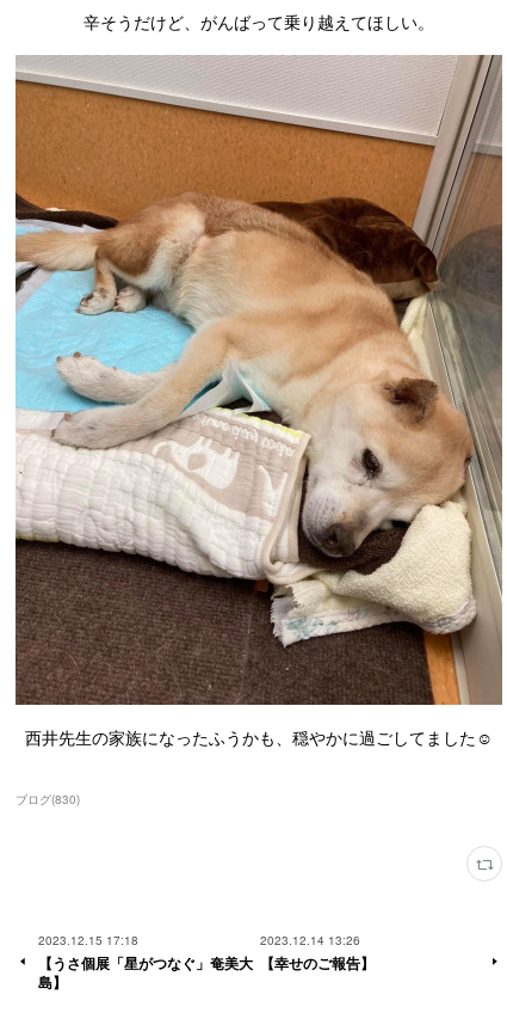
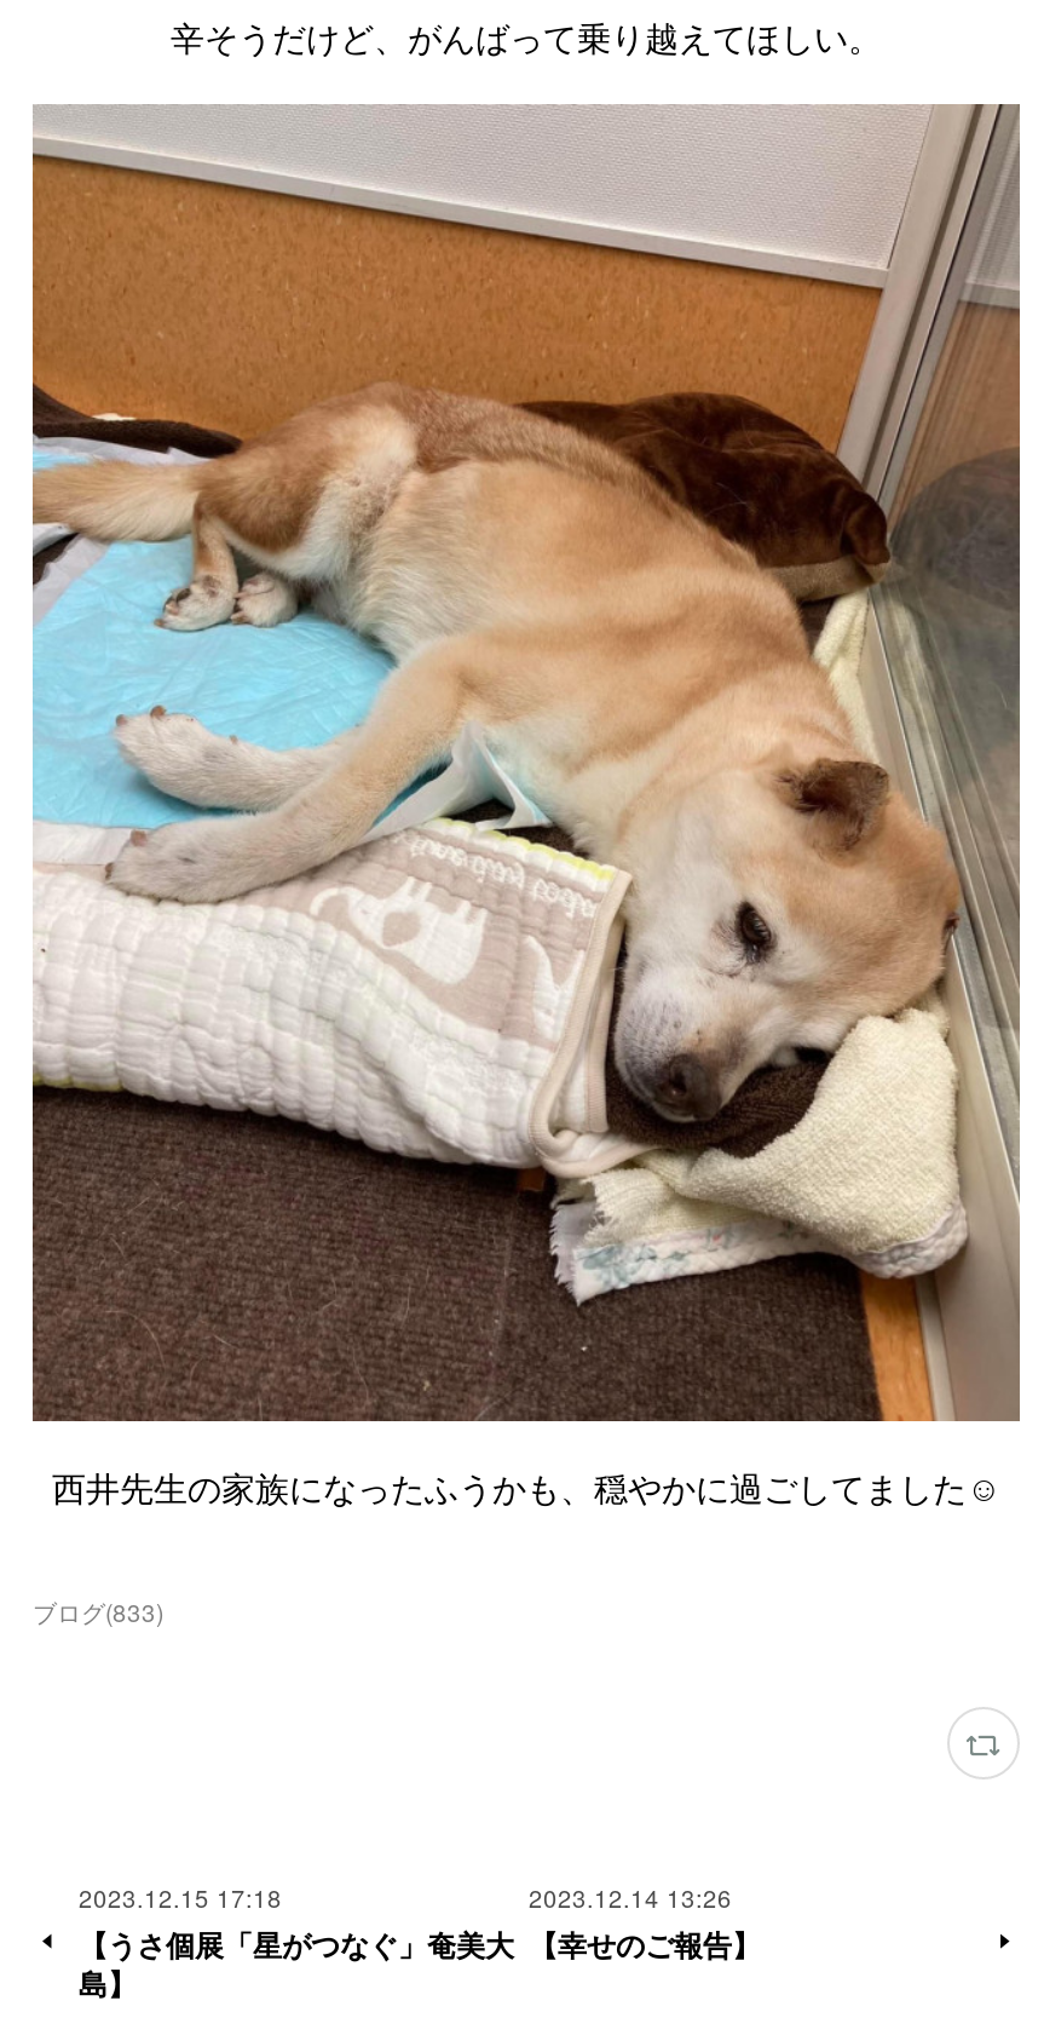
[16,791,80,808] ブログ(830) -> [33,1596,163,1630] ブログ(833)

